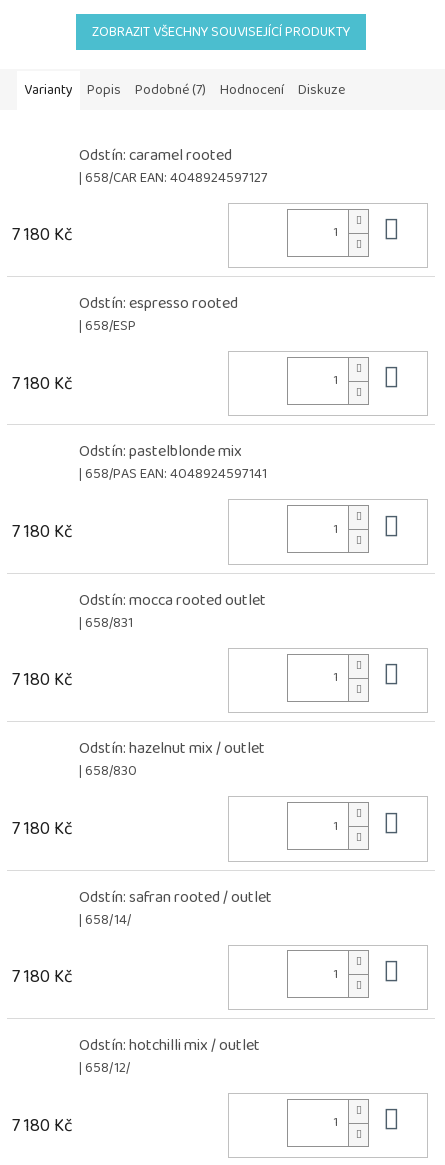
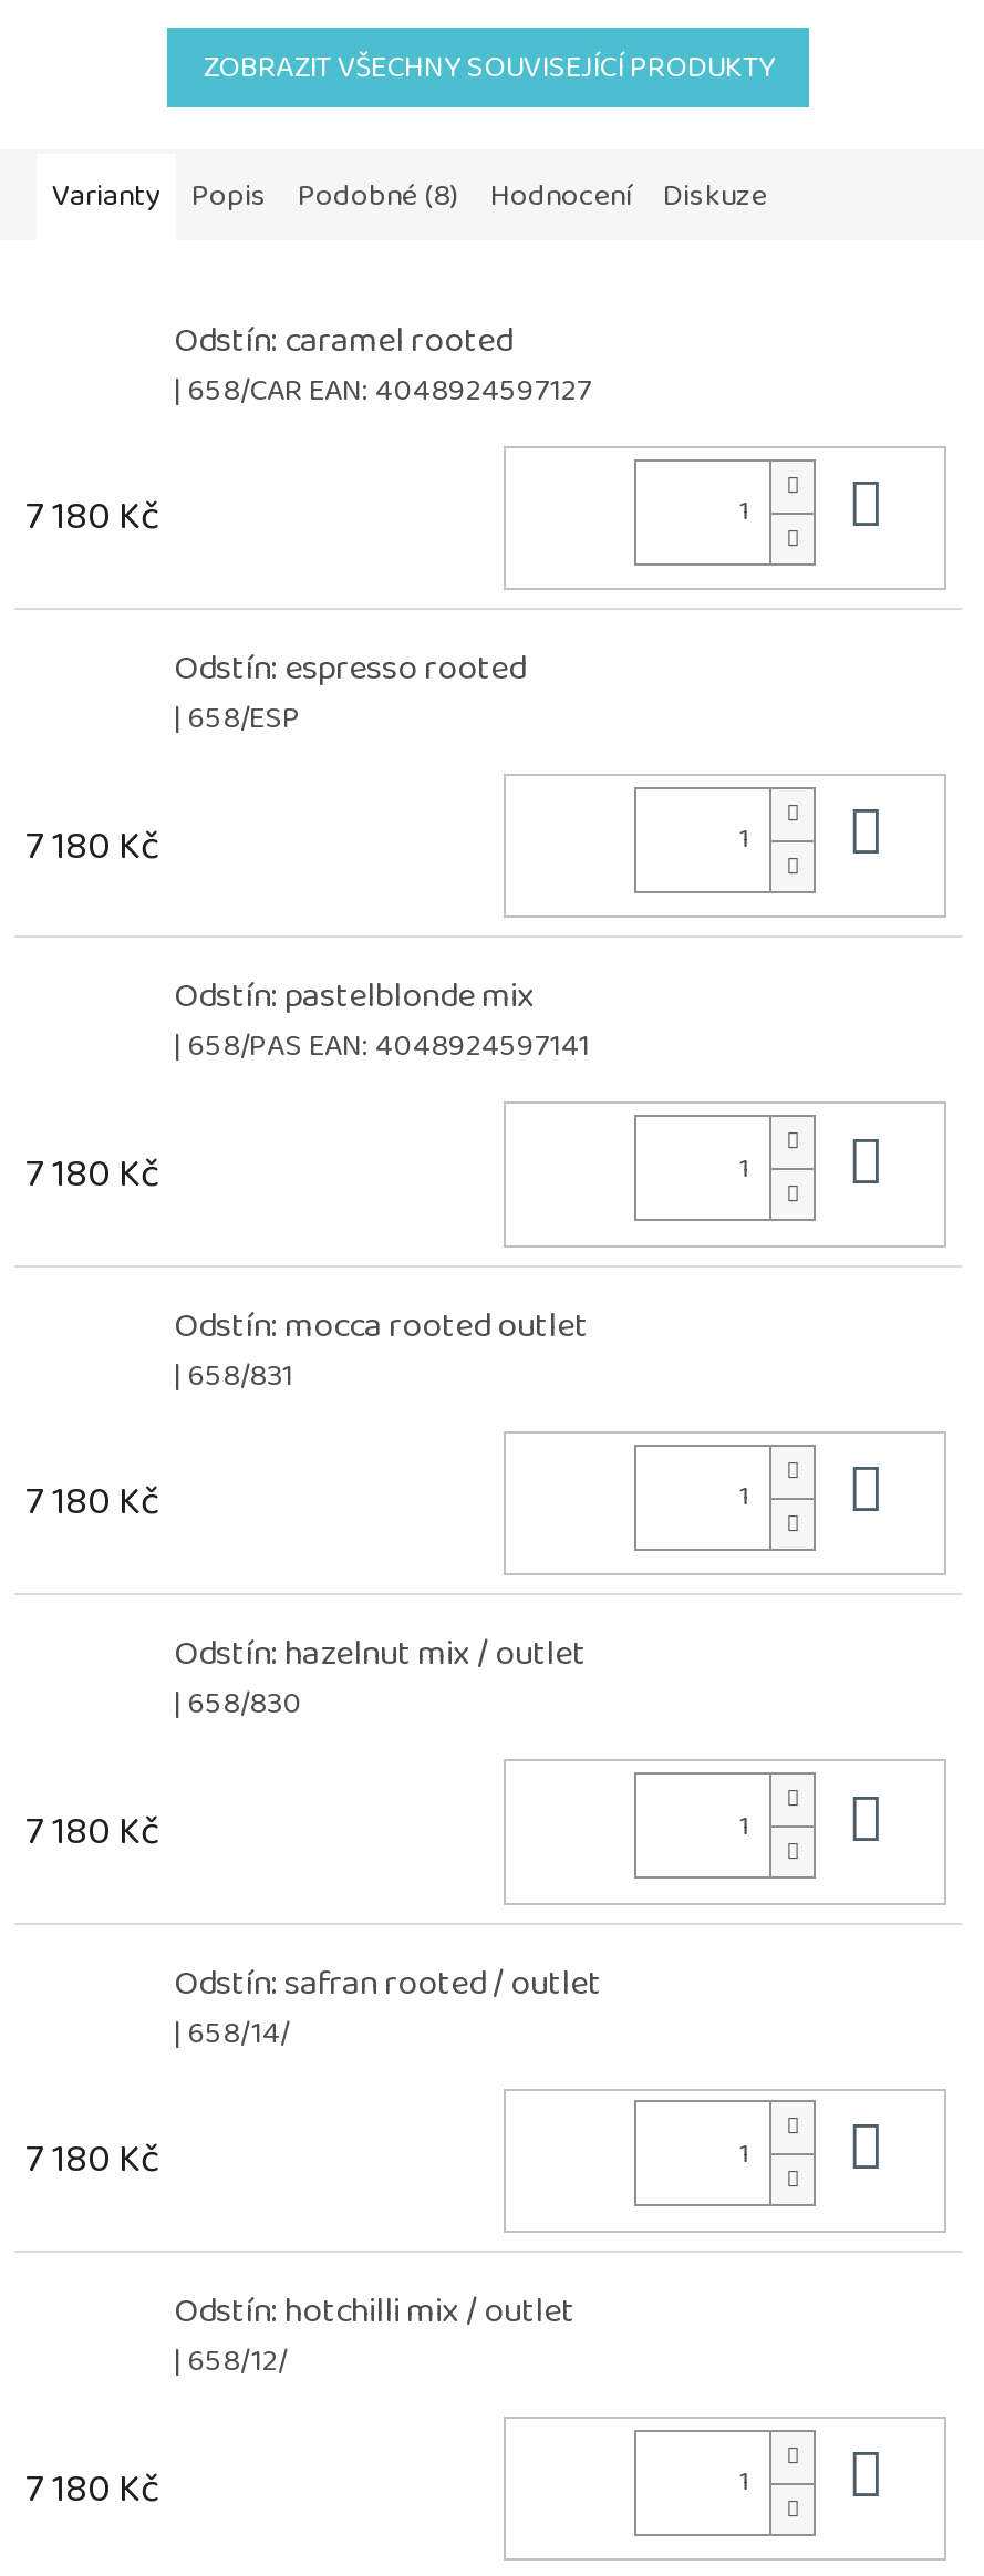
[24,79,345,101] Varianty Popis Podobné (7) Hodnocení Diskuze -> [52,171,767,219] Varianty Popis Podobné (8) Hodnocení Diskuze

